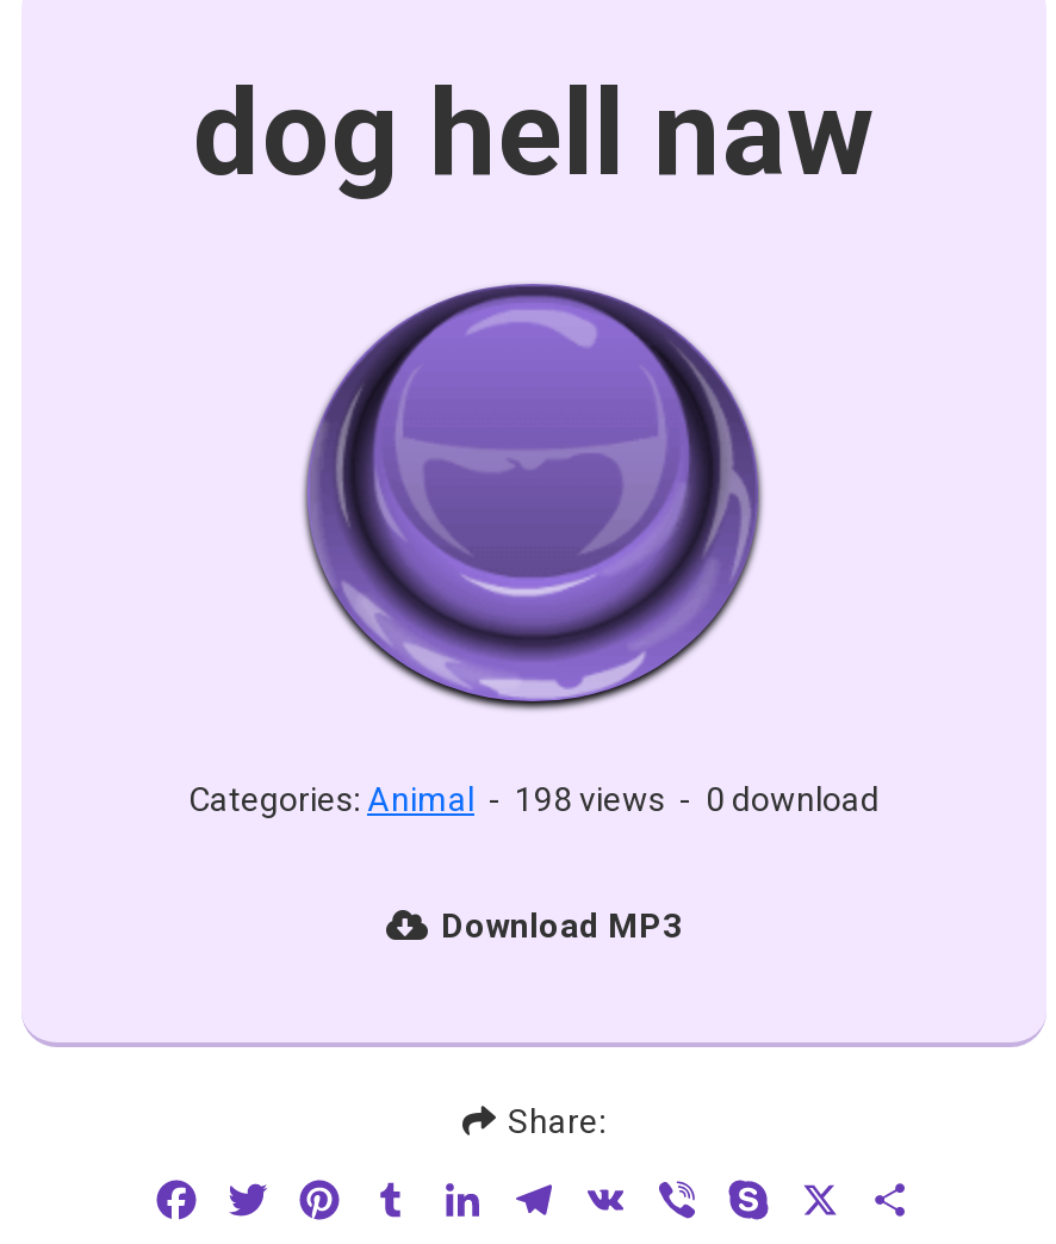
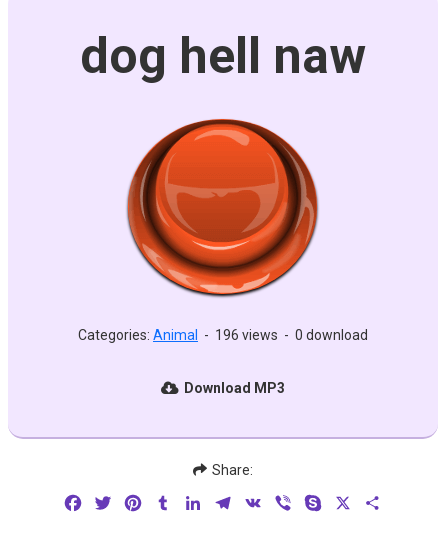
[188,281,880,818] [image] | Categories: Animal - 198 views - 0 download -> [78,118,368,343] [image] | Categories: Animal - 196 views - 0 download

